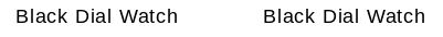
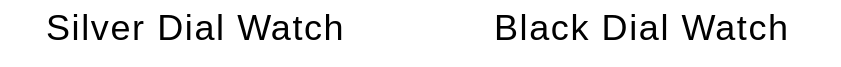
[15,6,179,27] Black Dial Watch -> [46,9,345,49] Silver Dial Watch

